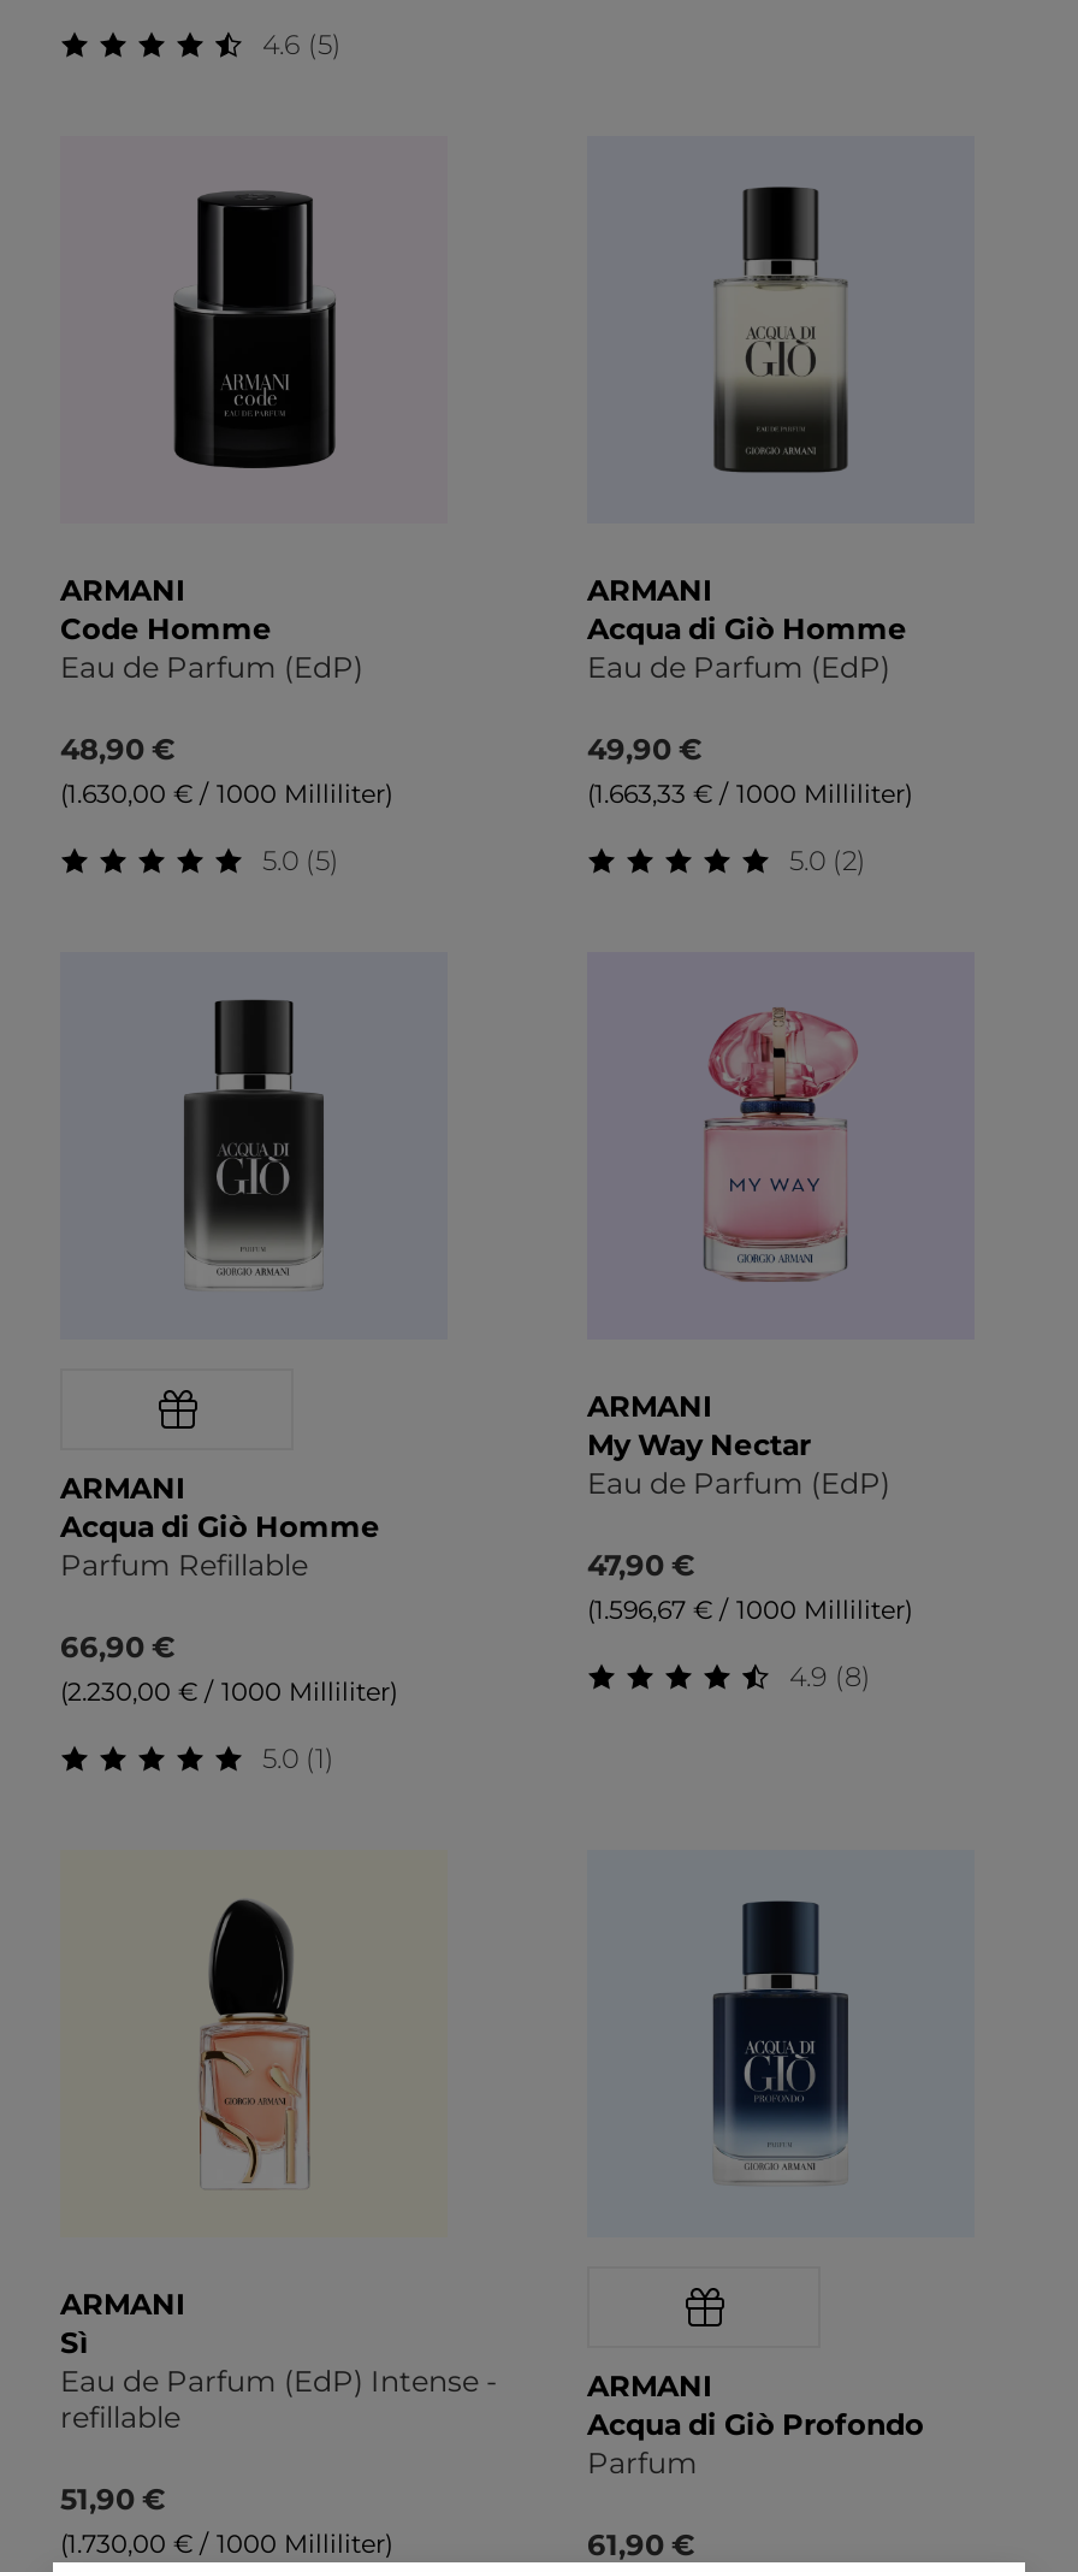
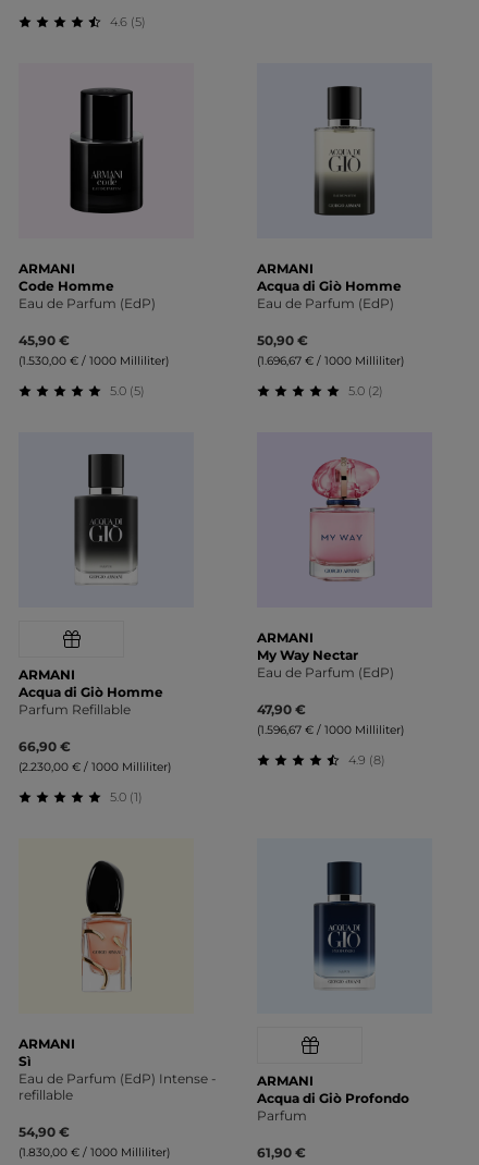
[60,731,176,767] 48,90 € -> [19,332,70,348] 45,90 €
[587,731,703,767] 49,90 € -> [257,332,308,348] 50,90 €
[60,779,392,810] (1.630,00 € / 1000 Milliliter) -> [19,354,169,368] (1.530,00 € / 1000 Milliliter)
[587,779,912,810] (1.663,33 € / 1000 Milliliter) -> [257,354,404,368] (1.696,67 € / 1000 Milliliter)
[60,2481,166,2517] 51,90 € -> [19,1124,70,1140] 54,90 €
[60,2529,392,2560] (1.730,00 € / 1000 Milliliter) -> [19,1145,170,1160] (1.830,00 € / 1000 Milliliter)

